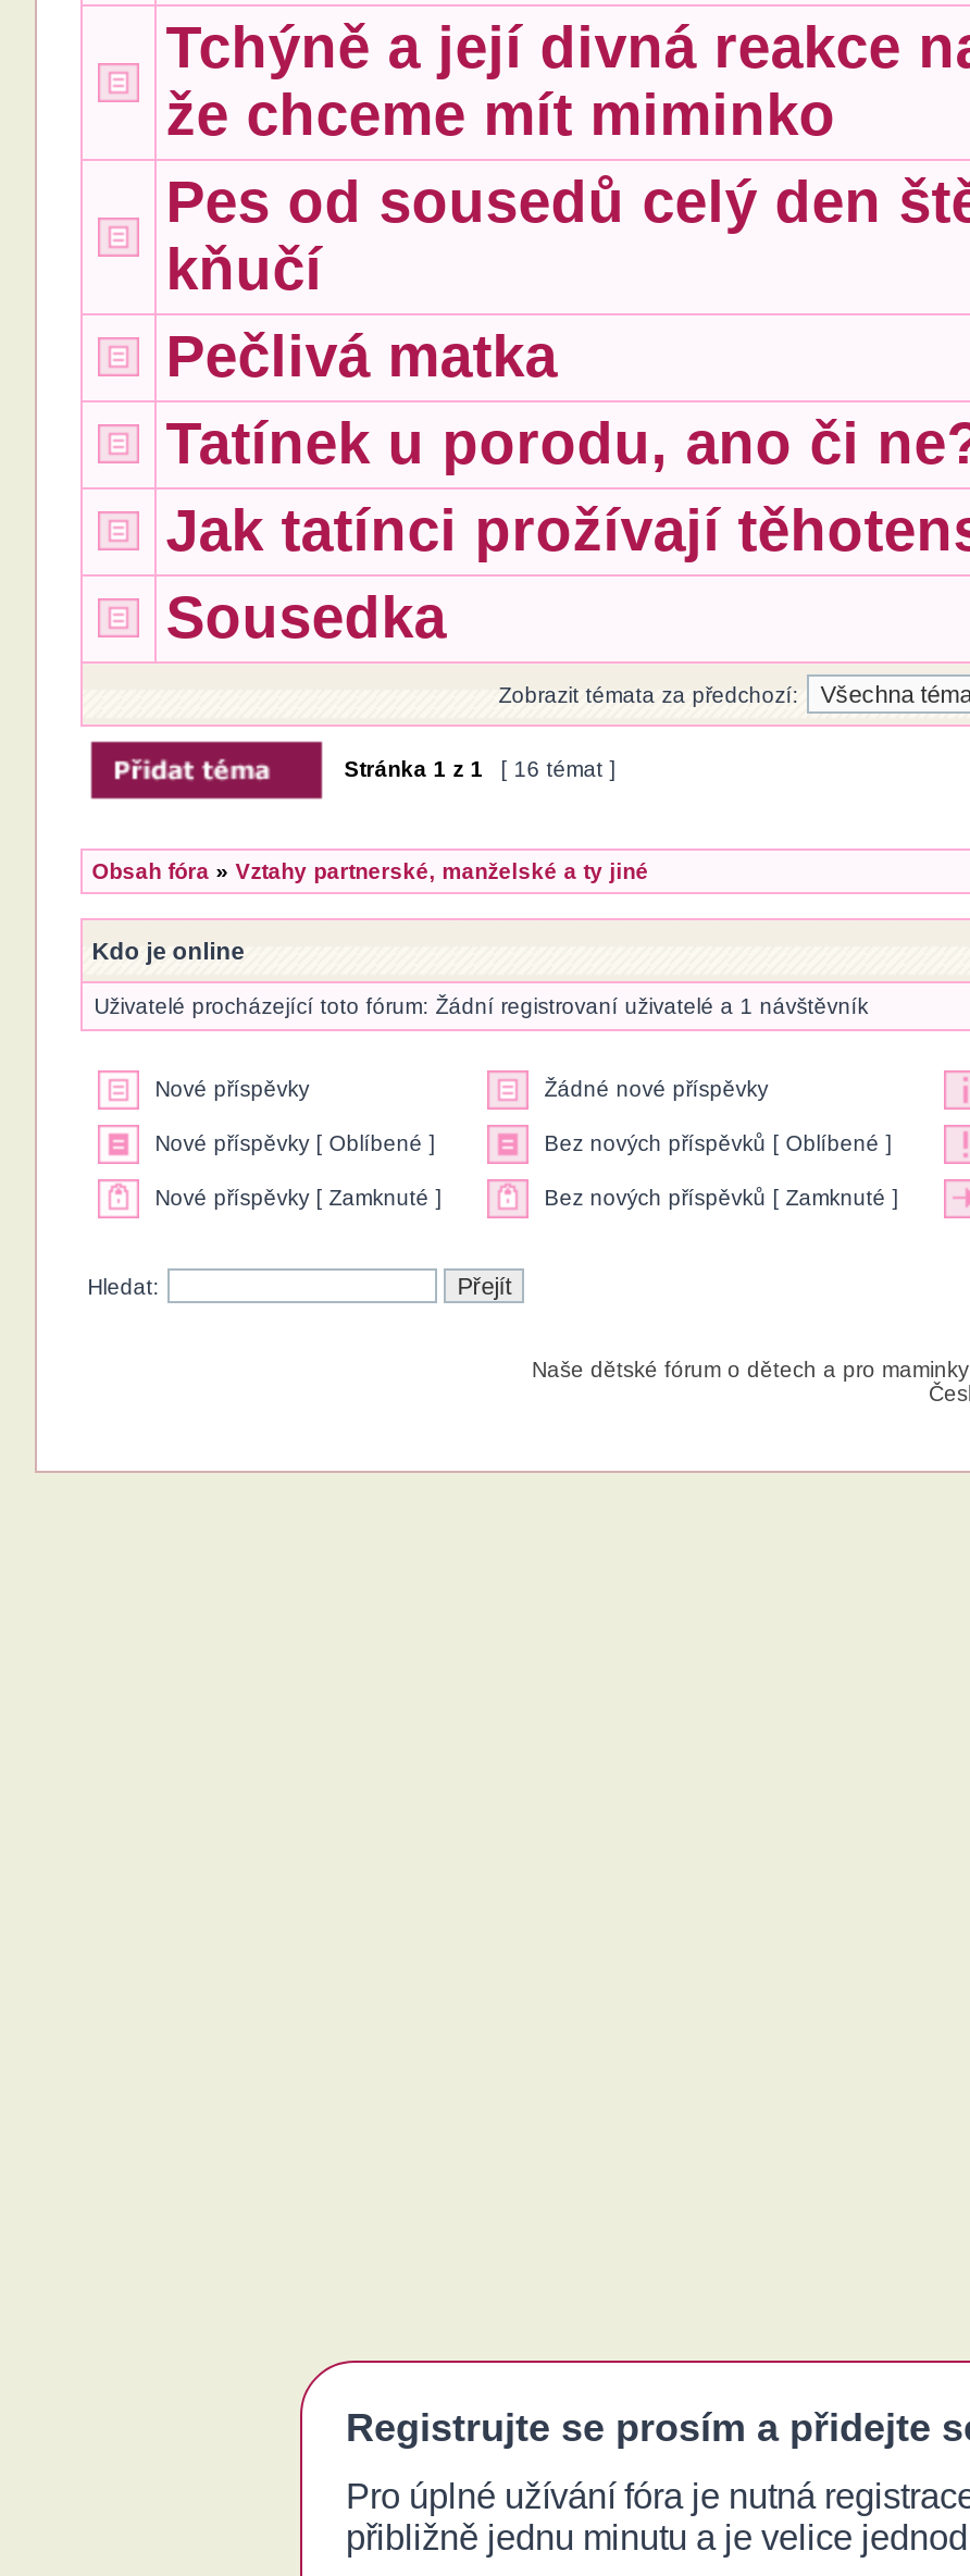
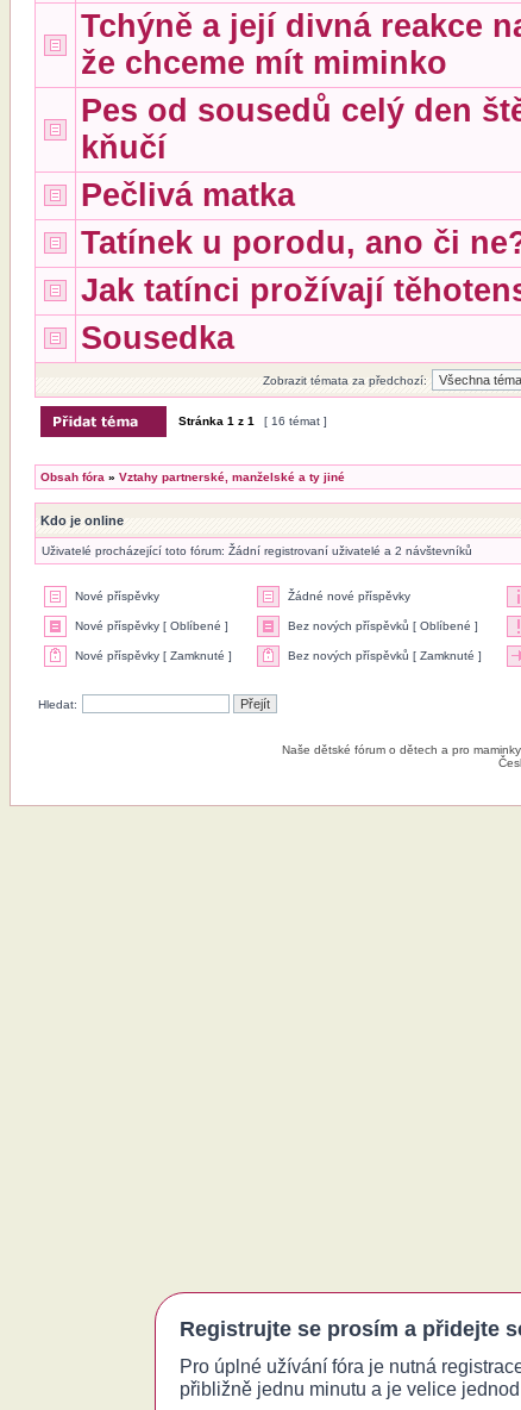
[94,994,868,1018] Uživatelé procházející toto fórum: Žádní registrovaní uživatelé a 1 návštěvník -> [42,544,472,557] Uživatelé procházející toto fórum: Žádní registrovaní uživatelé a 2 návštevníků

